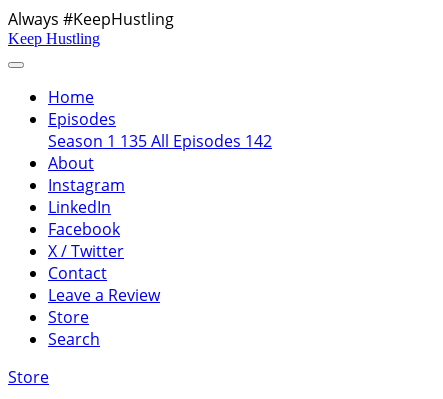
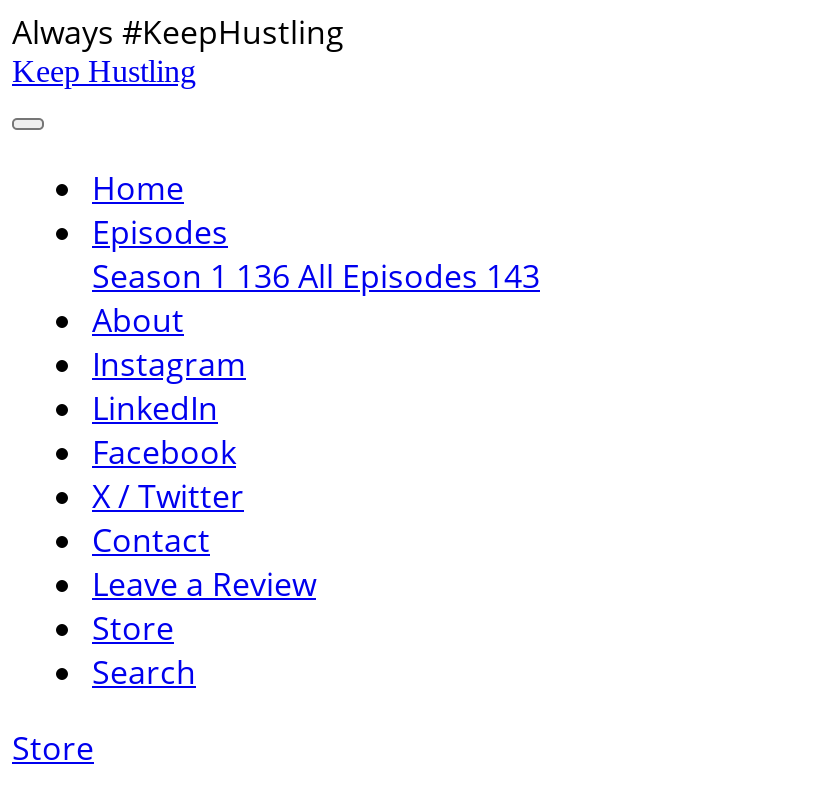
[48,130,272,152] Season 1 135 All Episodes 142 -> [92,254,540,298] Season 1 136 All Episodes 143

